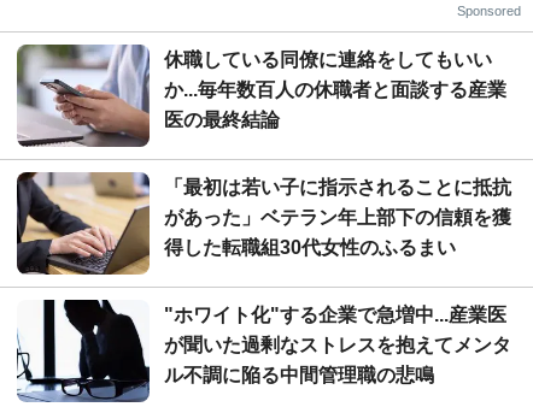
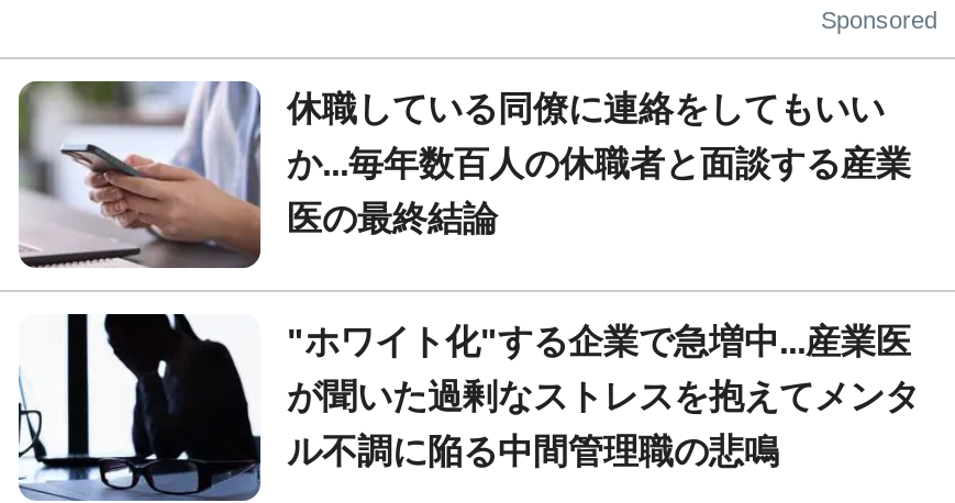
[16,171,511,276] [image] | 「最初は若い子に指示されることに抵抗 | があった」ベテラン年上部下の信頼を獲 | 得した転職組30代女性のふるまい -> none

